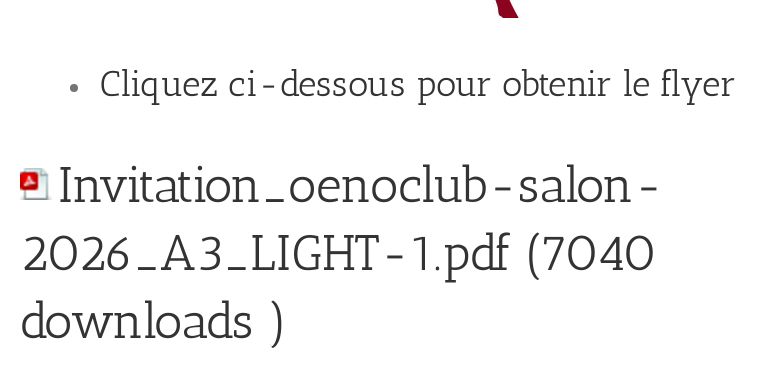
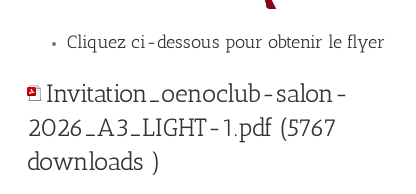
[20,223,658,283] 2026_A3_LIGHT-1.pdf (7040 -> [27,111,337,141] 2026_A3_LIGHT-1.pdf (5767

